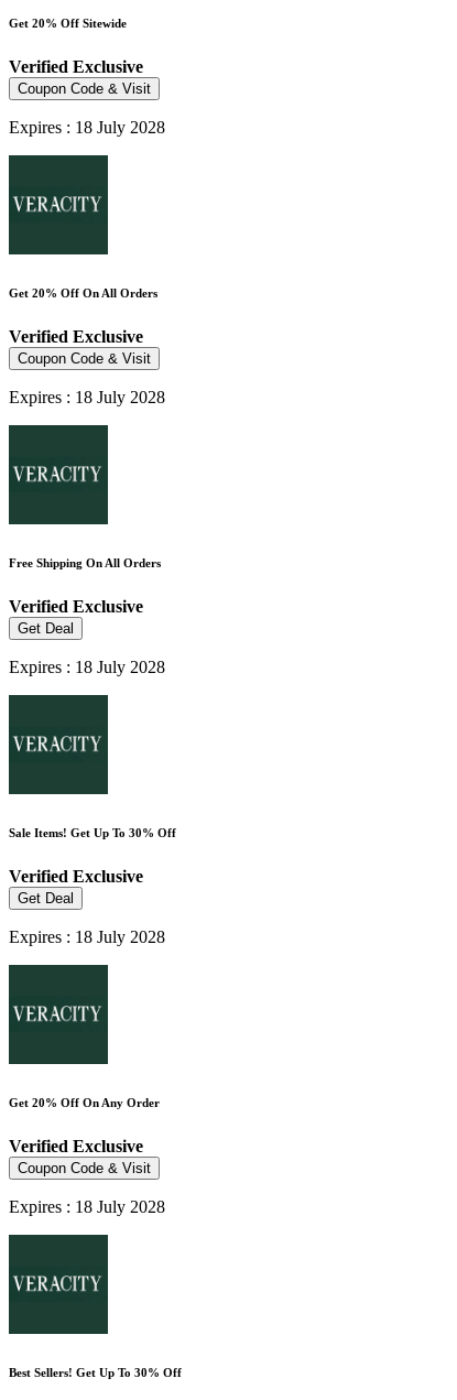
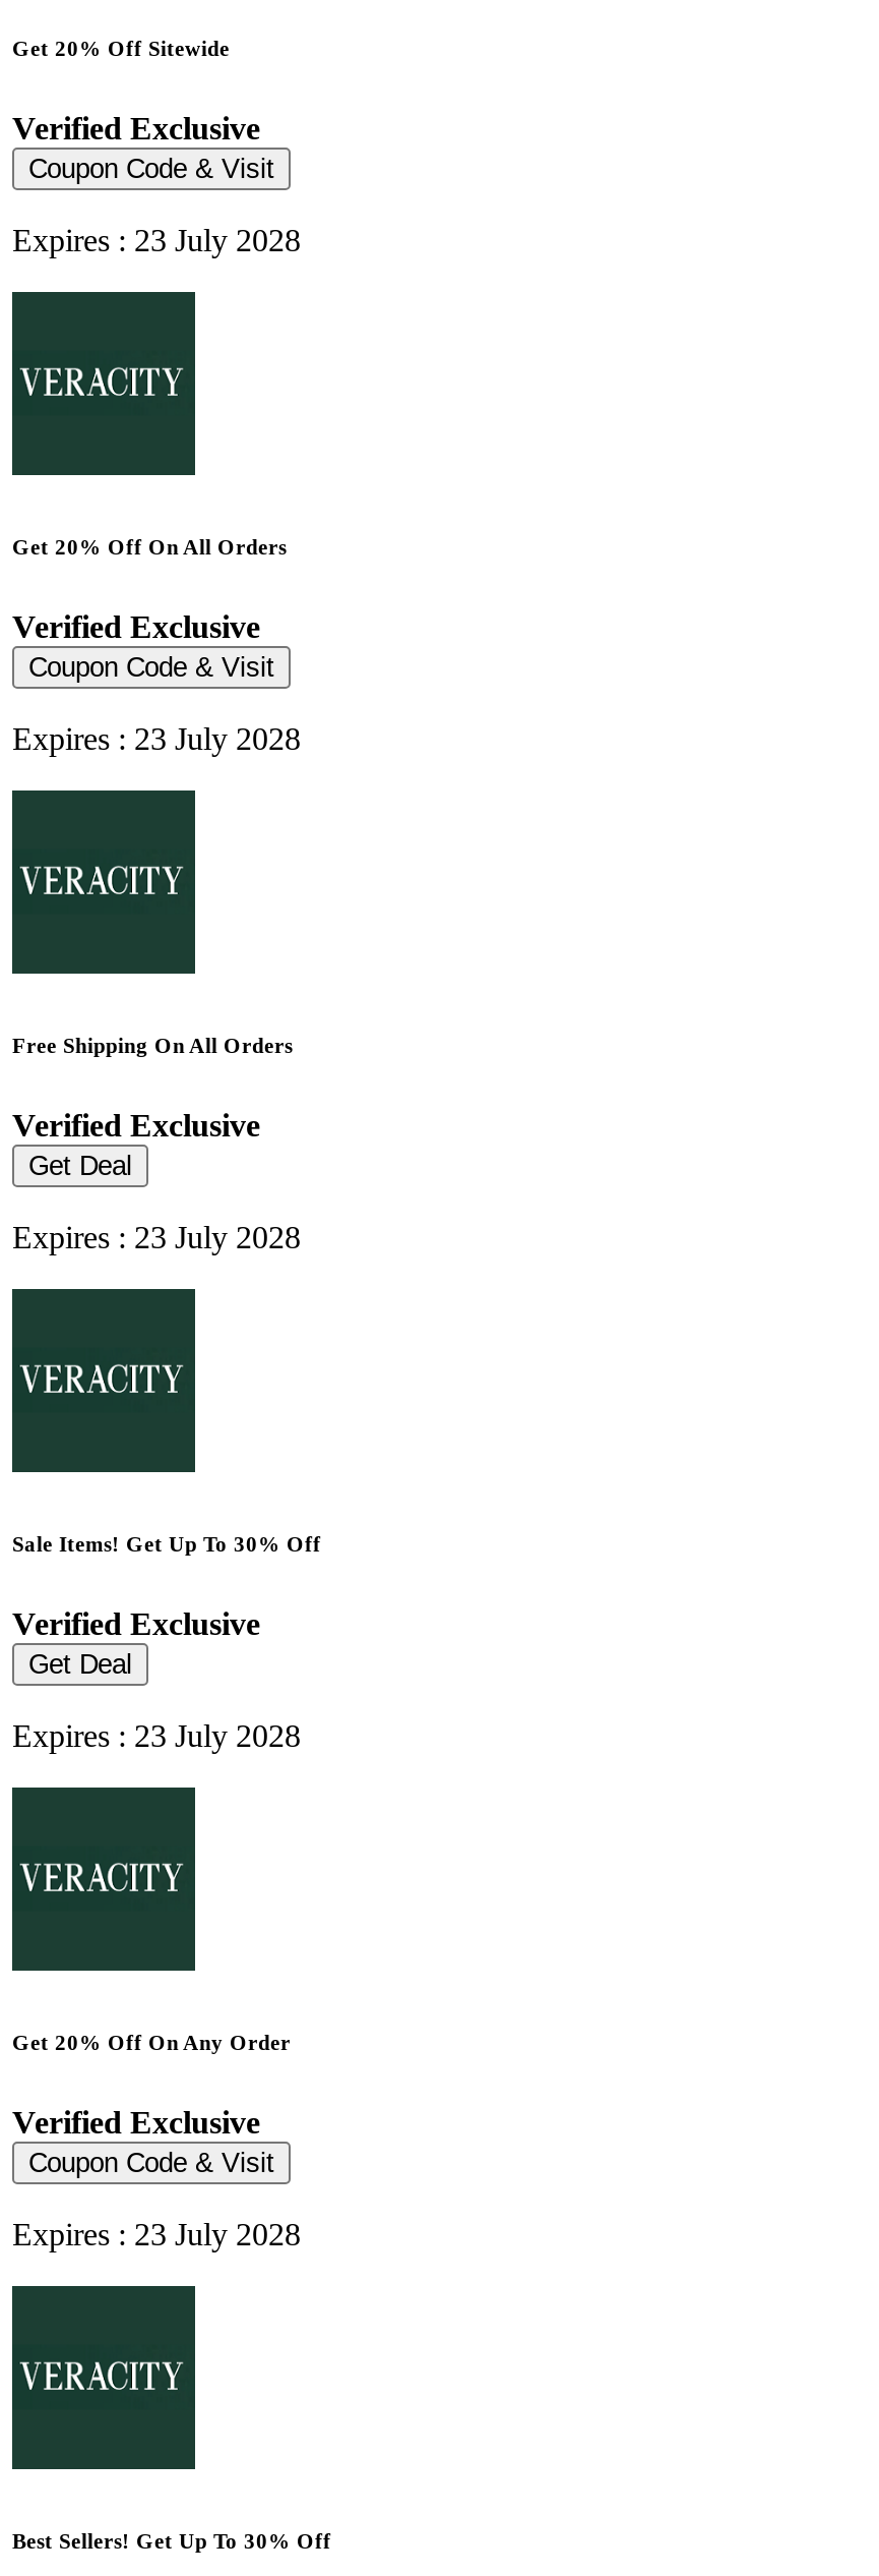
[9,118,165,137] Expires : 18 July 2028 -> [12,223,301,258] Expires : 23 July 2028
[9,388,165,407] Expires : 18 July 2028 -> [12,722,301,757] Expires : 23 July 2028
[9,658,165,677] Expires : 18 July 2028 -> [12,1220,301,1255] Expires : 23 July 2028
[9,928,165,946] Expires : 18 July 2028 -> [12,1719,301,1753] Expires : 23 July 2028
[9,1197,165,1216] Expires : 18 July 2028 -> [12,2217,301,2252] Expires : 23 July 2028

